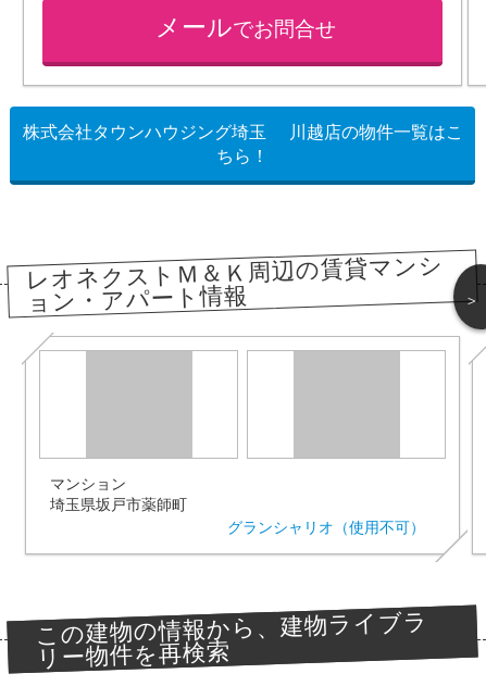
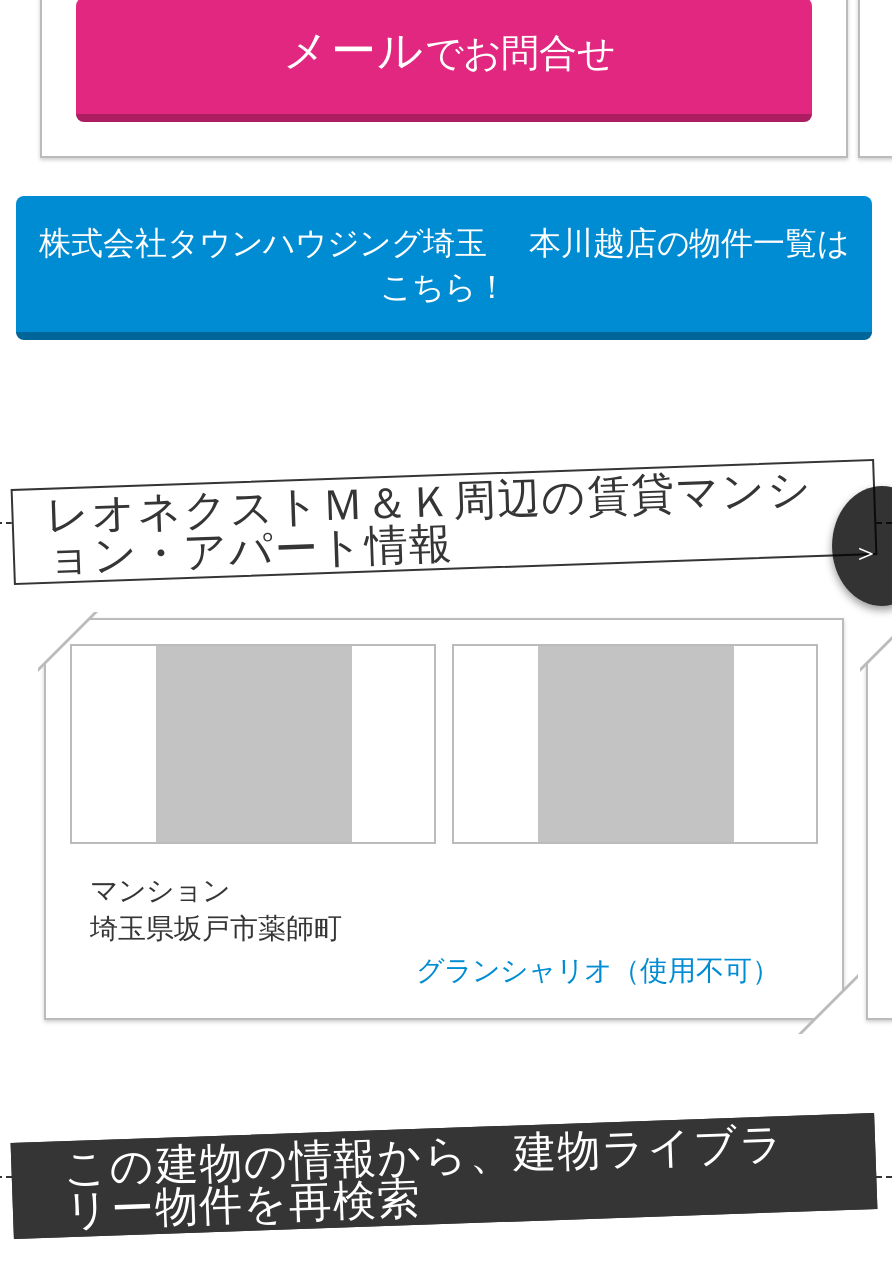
[22,121,463,166] 株式会社タウンハウジング埼玉 川越店の物件一覧はこ | ちら！ -> [39,222,849,306] 株式会社タウンハウジング埼玉 本川越店の物件一覧は | こちら！

